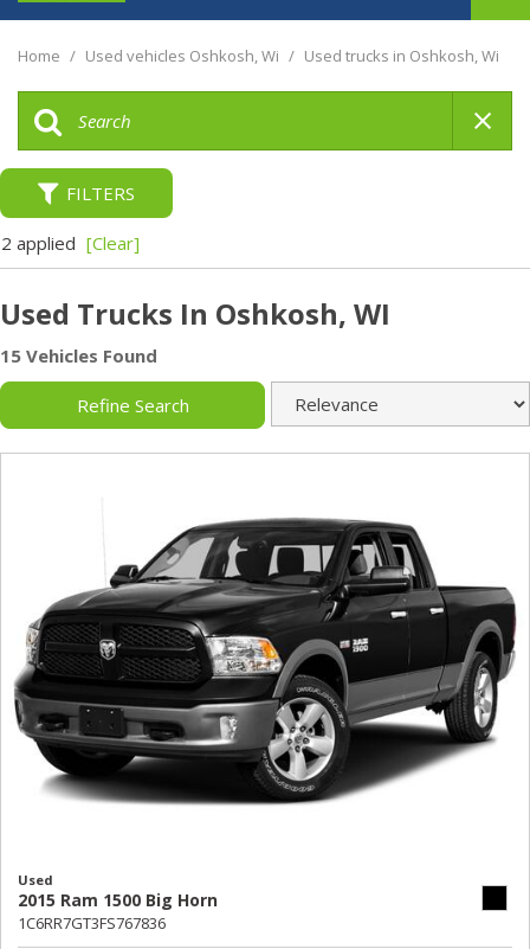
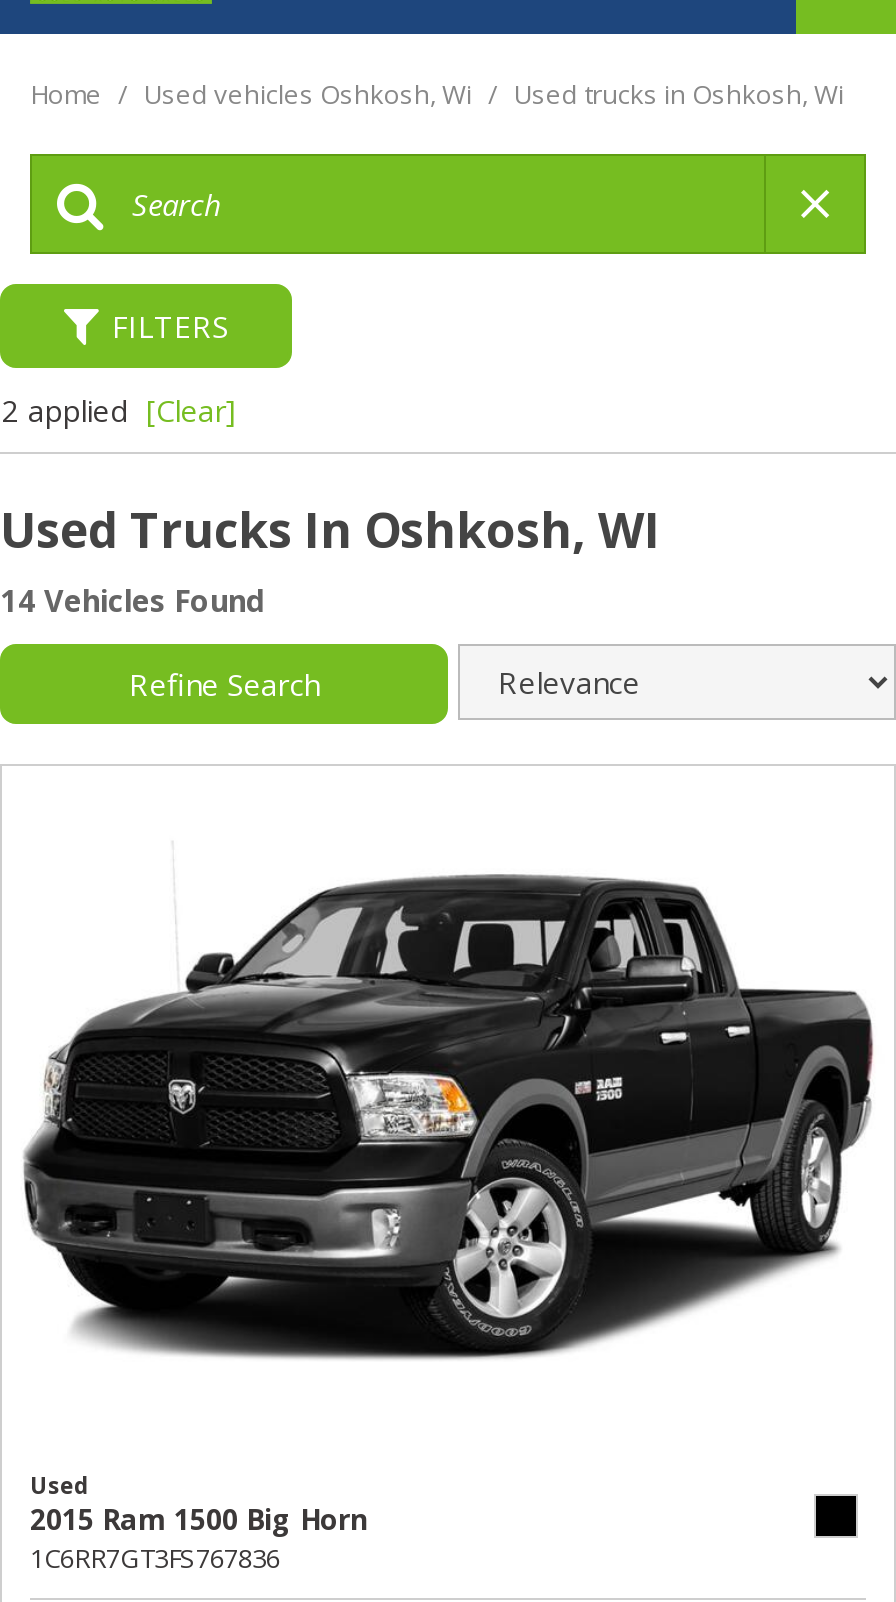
[0,344,157,367] 15 Vehicles Found -> [0,580,266,620] 14 Vehicles Found

